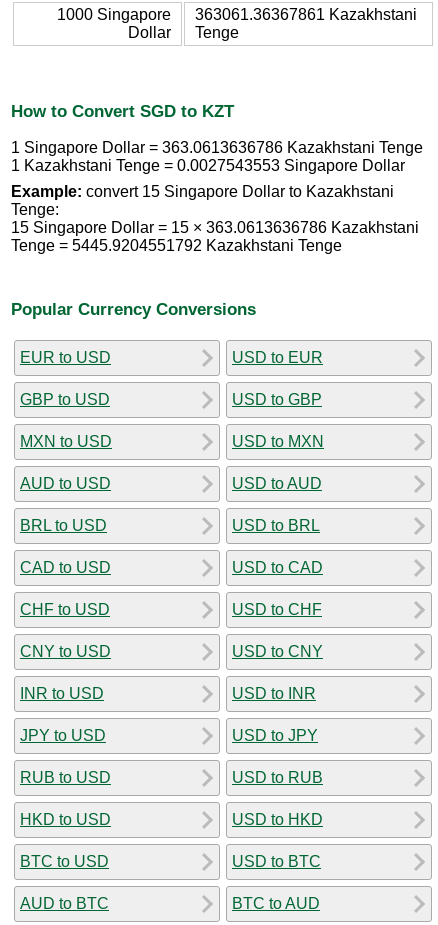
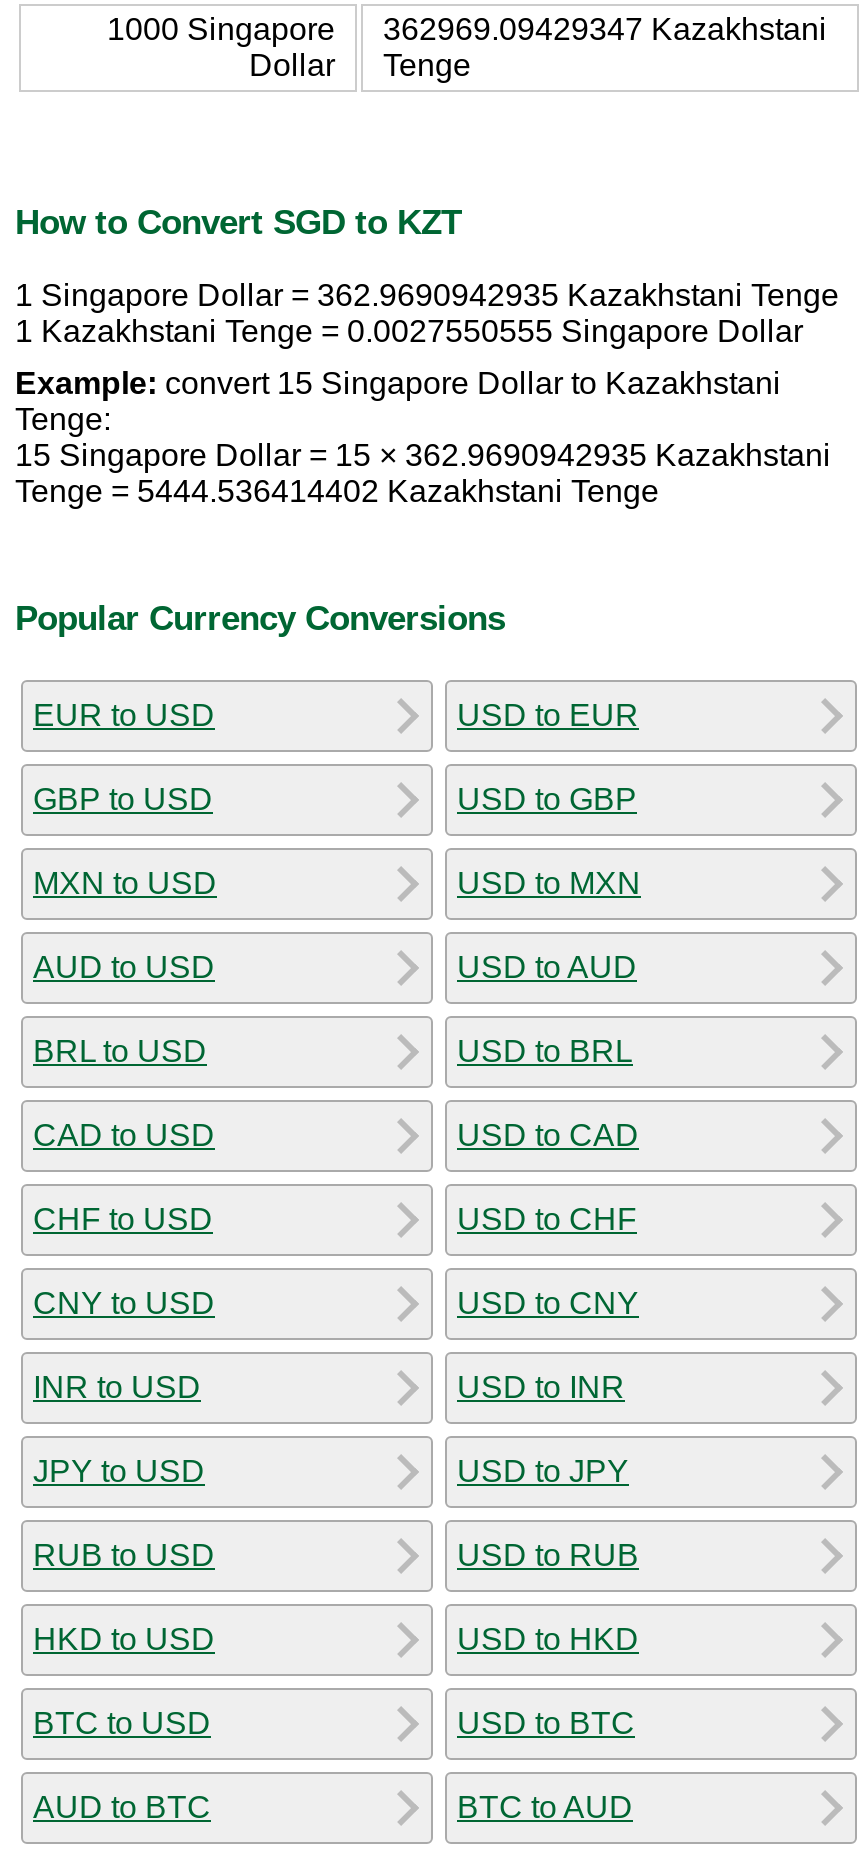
[57,6,417,23] 1000 Singapore 363061.36367861 Kazakhstani -> [107,11,827,45] 1000 Singapore 362969.09429347 Kazakhstani
[11,139,423,156] 1 Singapore Dollar = 363.0613636786 Kazakhstani Tenge -> [15,279,839,313] 1 Singapore Dollar = 362.9690942935 Kazakhstani Tenge
[11,157,405,174] 1 Kazakhstani Tenge = 0.0027543553 Singapore Dollar -> [15,315,803,349] 1 Kazakhstani Tenge = 0.0027550555 Singapore Dollar
[11,219,419,236] 15 Singapore Dollar = 15 × 363.0613636786 Kazakhstani -> [15,439,831,473] 15 Singapore Dollar = 15 × 362.9690942935 Kazakhstani
[11,237,342,254] Tenge = 5445.9204551792 Kazakhstani Tenge -> [15,475,659,509] Tenge = 5444.536414402 Kazakhstani Tenge

